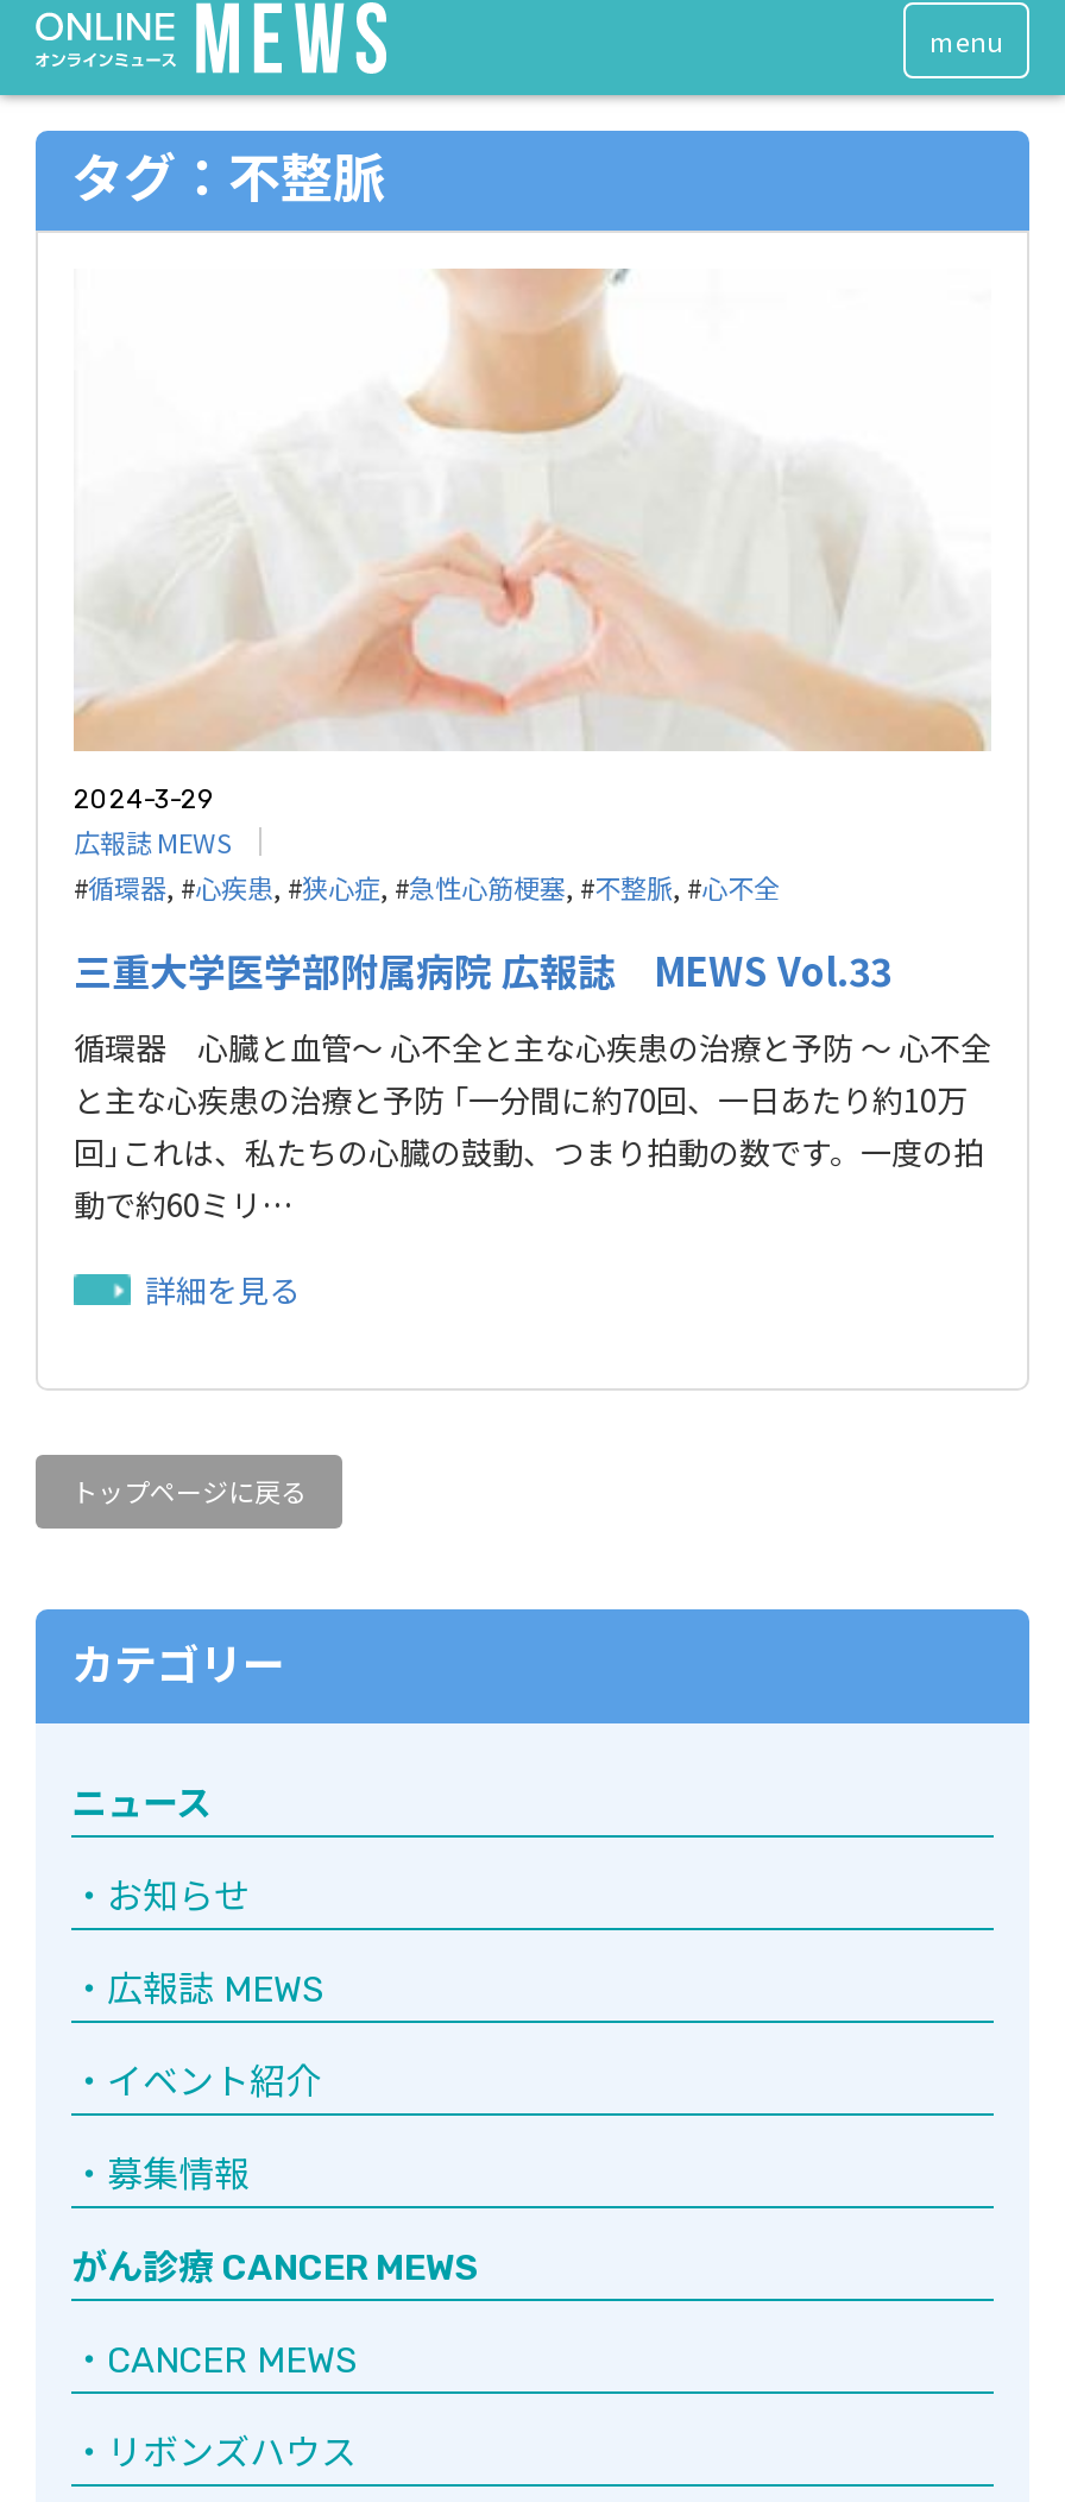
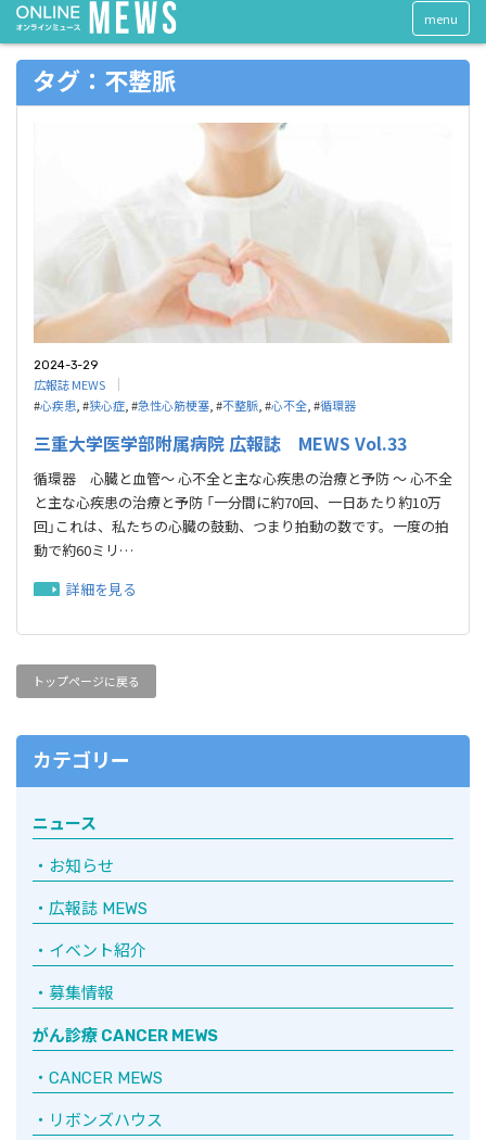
[74,868,780,906] #循環器, #心疾患, #狭心症, #急性心筋梗塞, #不整脈, #心不全 -> [34,397,356,414] #心疾患, #狭心症, #急性心筋梗塞, #不整脈, #心不全, #循環器

